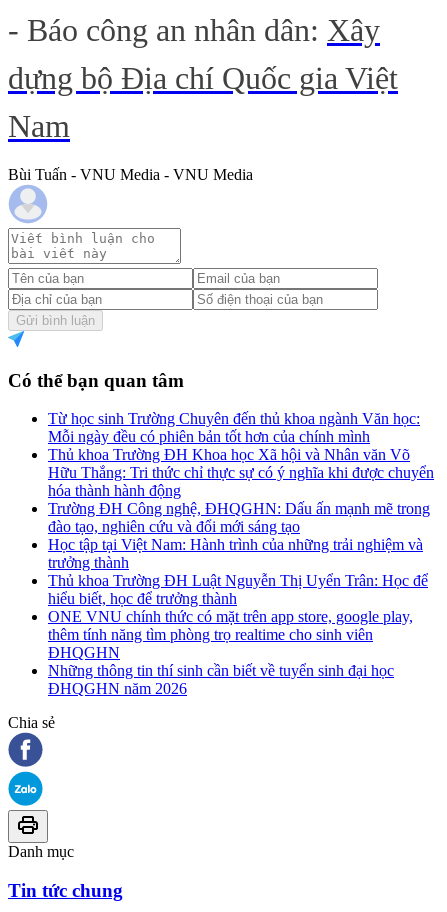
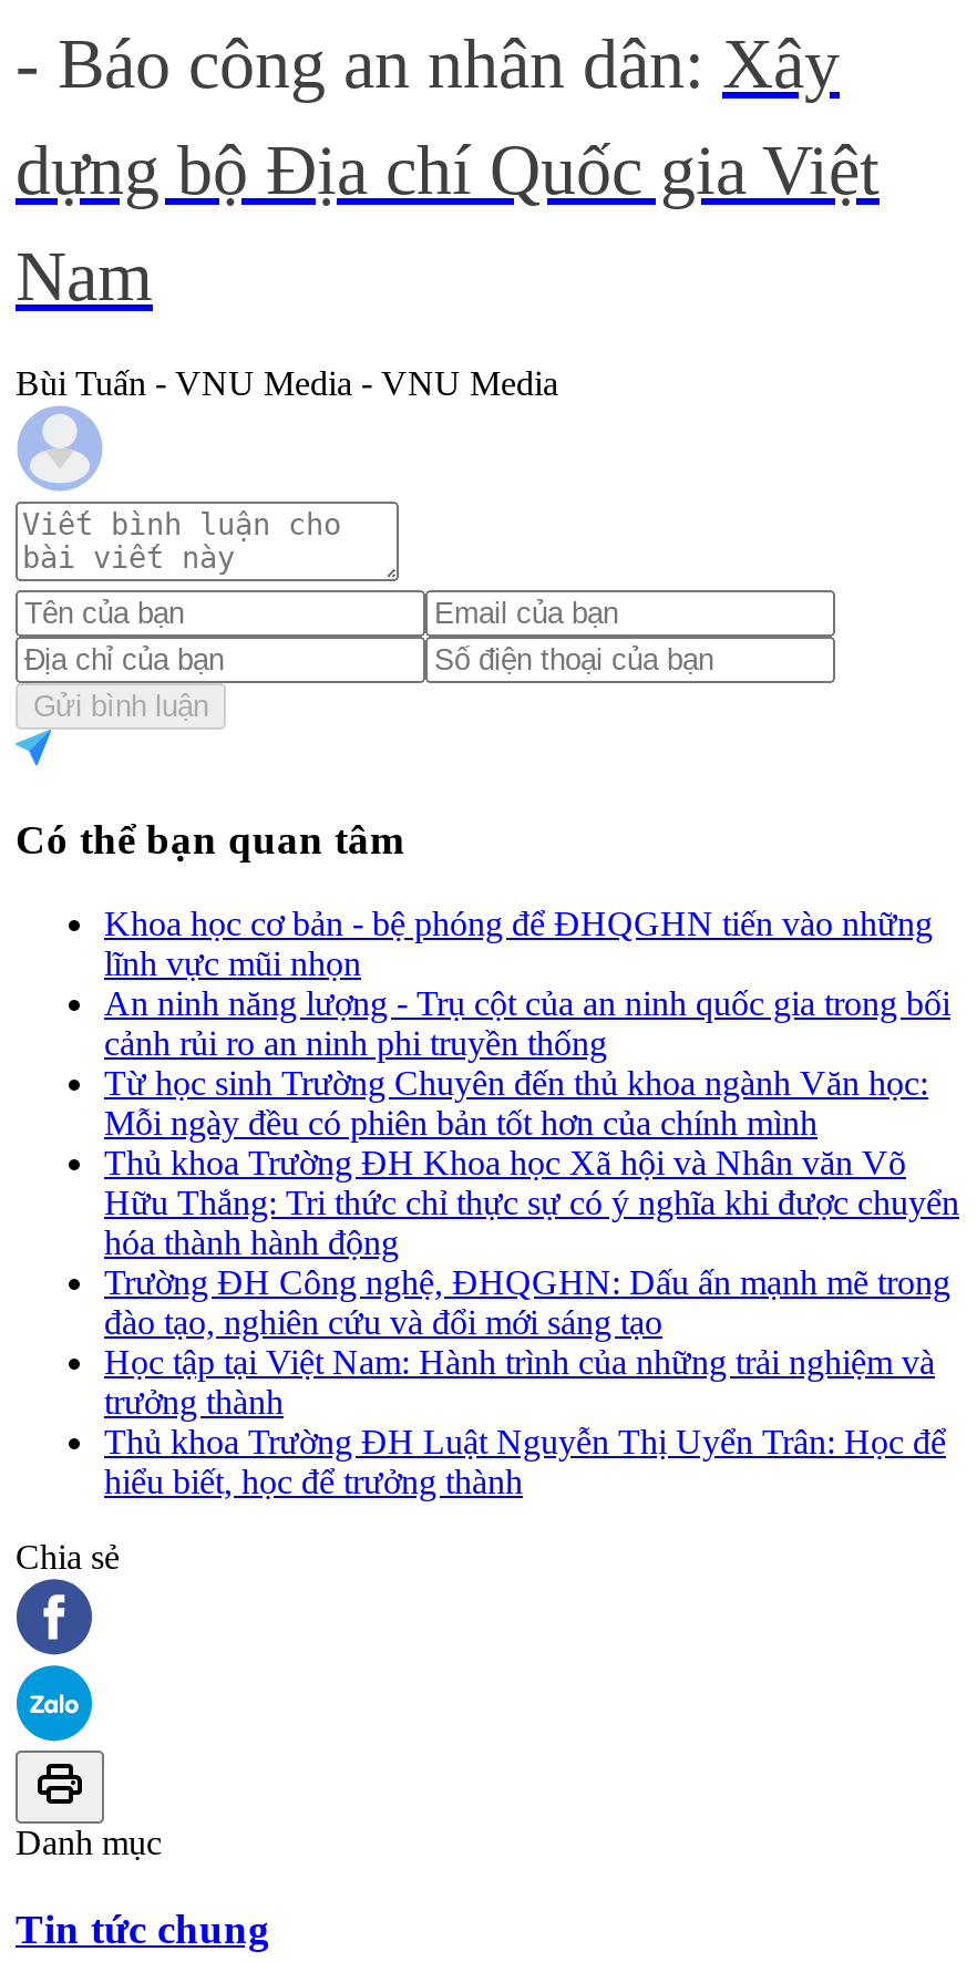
none -> [104,905,950,1062] Khoa học cơ bản - bệ phóng để ĐHQGHN tiến vào những | lĩnh vực mũi nhọn | An ninh năng lượng - Trụ cột của an ninh quốc gia trong bối | cảnh rủi ro an ninh phi truyền thống
moved [48,410,434,607] -> [104,1064,959,1501]: Từ học sinh Trường Chuyên đến thủ khoa ngành Văn học: | Mỗi ngày đều có phiên bản tốt hơn của chính mình | Thủ khoa Trường ĐH Khoa học Xã hội và Nhân văn Võ | ... | Thủ khoa Trường ĐH Luật Nguyễn Thị Uyển Trân: Học để | hiểu biết, học để trưởng thành
[48,608,413,697] ONE VNU chính thức có mặt trên app store, google play, | thêm tính năng tìm phòng trọ realtime cho sinh viên | ĐHQGHN | Những thông tin thí sinh cần biết về tuyển sinh đại học | ĐHQGHN năm 2026 -> none

